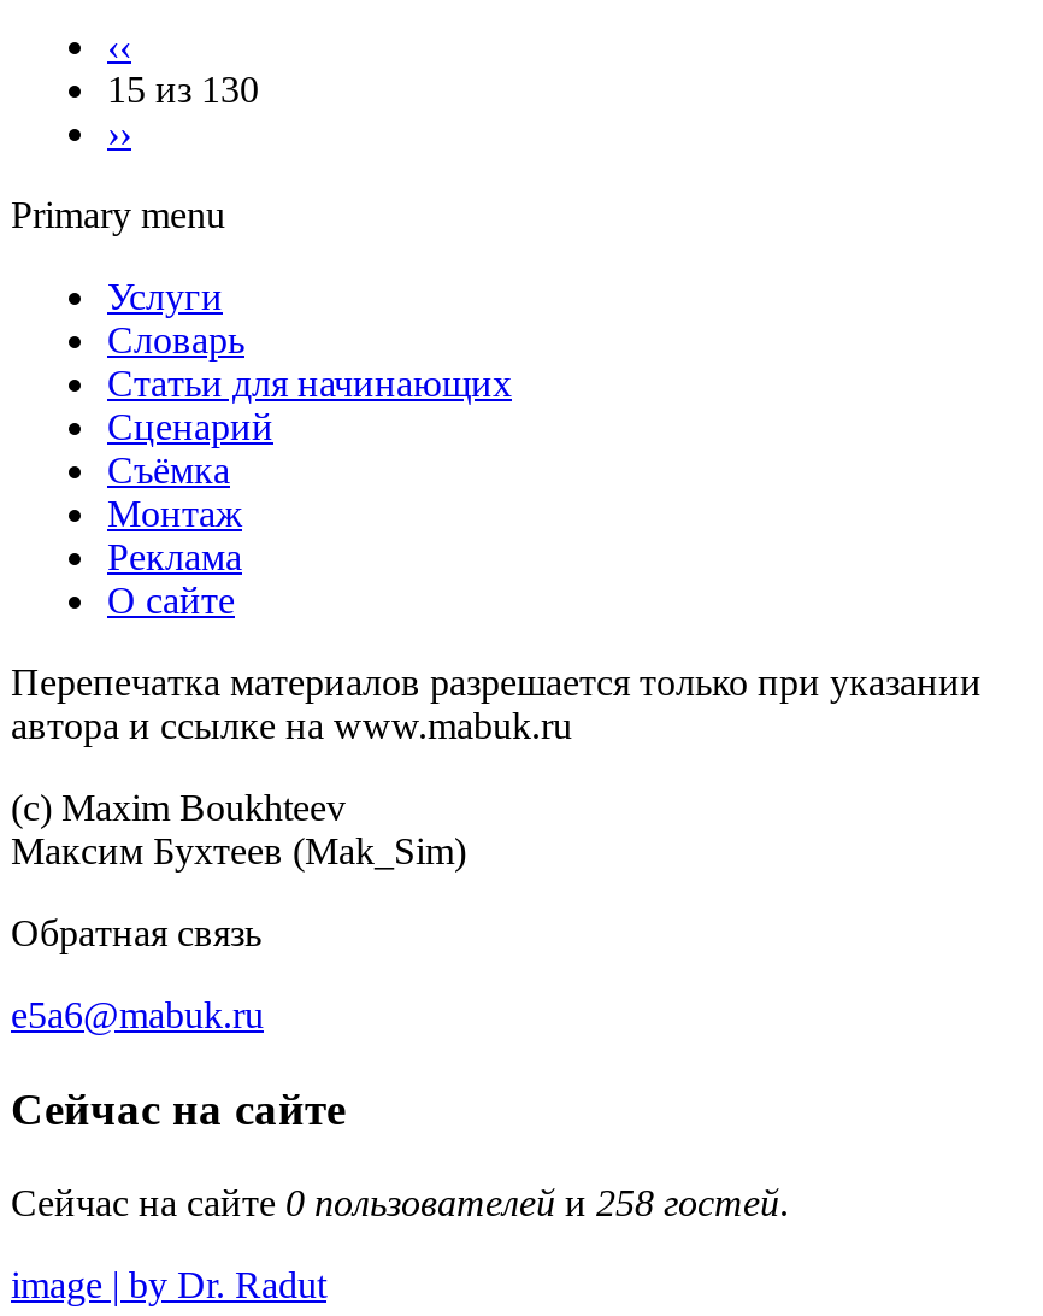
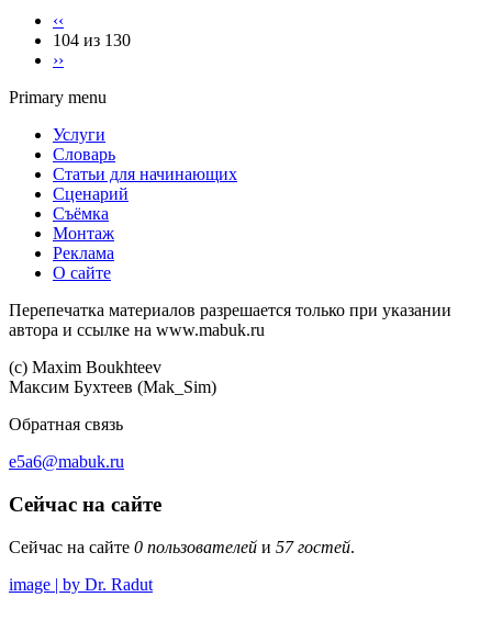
[107,70,259,111] 15 из 130 -> [53,31,131,50] 104 из 130
[11,1182,789,1223] Сейчас на сайте 0 пользователей и 258 гостей. -> [9,538,355,556] Сейчас на сайте 0 пользователей и 57 гостей.

